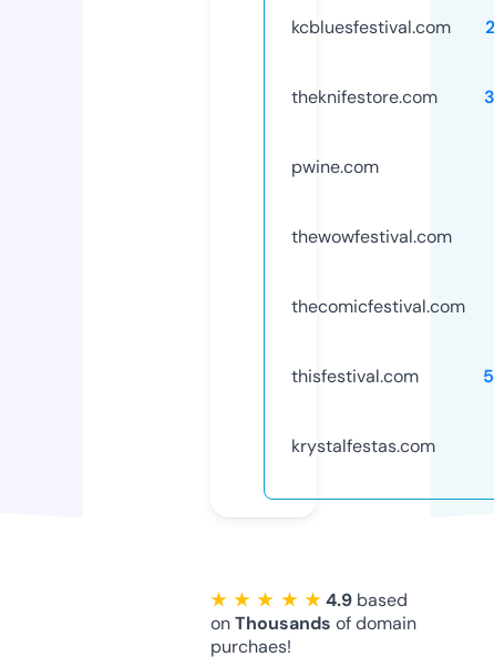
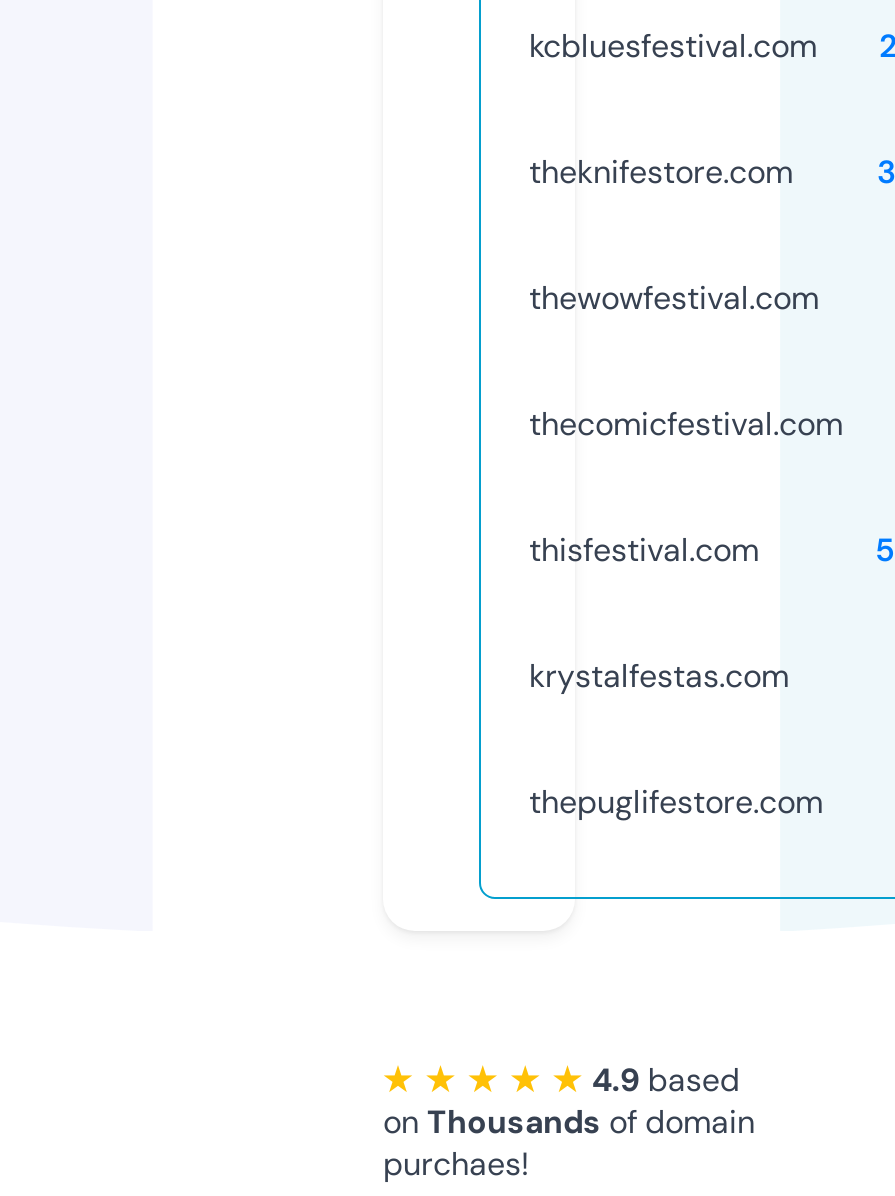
[291,155,379,178] pwine.com -> none
moved [291,225,465,457] -> [529,277,843,697]: thewowfestival.com | thecomicfestival.com | thisfestival.com | krystalfestas.com
none -> [529,781,823,823] thepuglifestore.com

